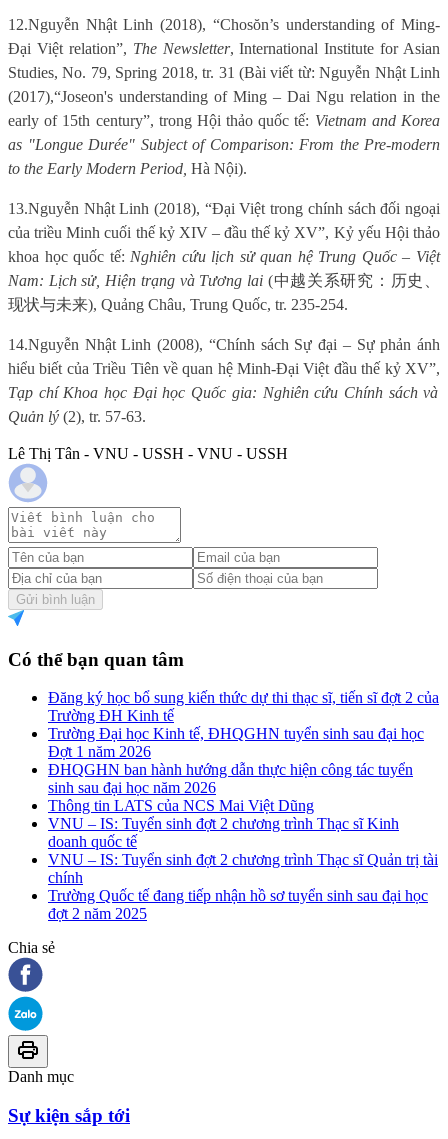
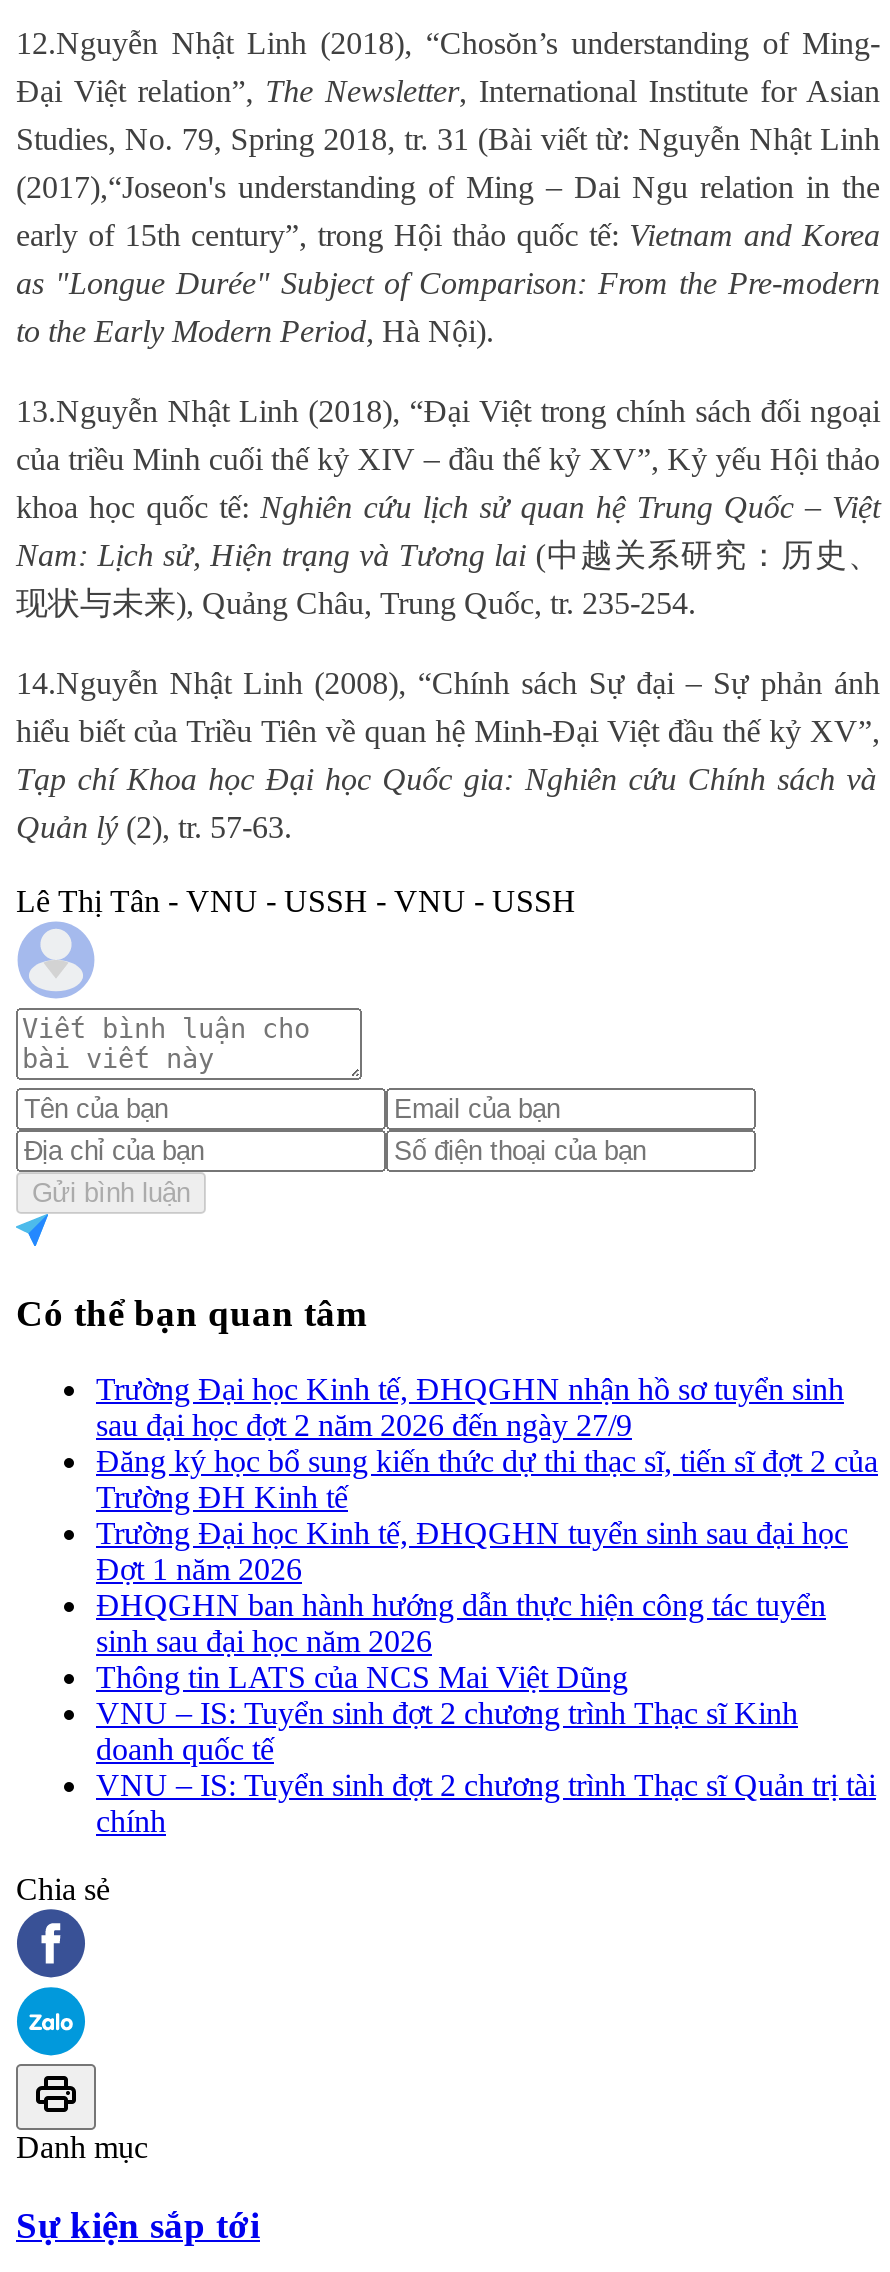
none -> [96,1372,844,1442] Trường Đại học Kinh tế, ĐHQGHN nhận hồ sơ tuyển sinh | sau đại học đợt 2 năm 2026 đến ngày 27/9
moved [48,689,439,886] -> [96,1444,878,1838]: Đăng ký học bổ sung kiến thức dự thi thạc sĩ, tiến sĩ đợt 2 của | Trường ĐH Kinh tế | Trường Đại học Kinh tế, ĐHQGHN tuyển sinh sau đại học | ... | VNU – IS: Tuyển sinh đợt 2 chương trình Thạc sĩ Quản trị tài | chính
[48,887,428,922] Trường Quốc tế đang tiếp nhận hồ sơ tuyển sinh sau đại học | đợt 2 năm 2025 -> none

